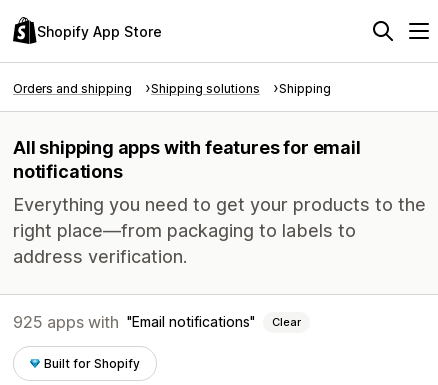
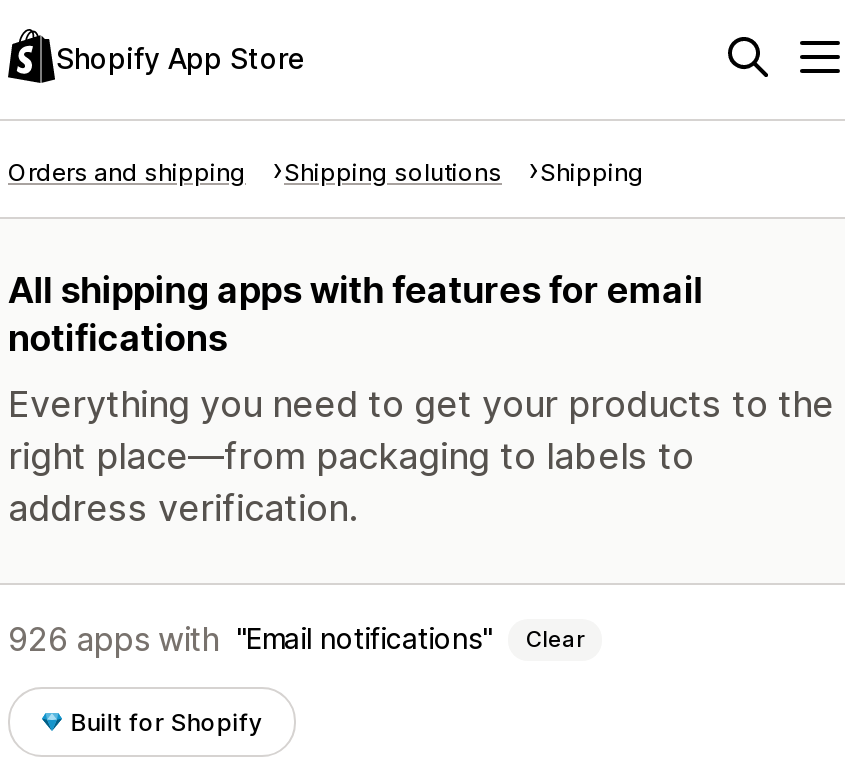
[13,312,301,332] 925 apps with Email notifications Clear -> [8,619,584,659] 926 apps with Email notifications Clear

